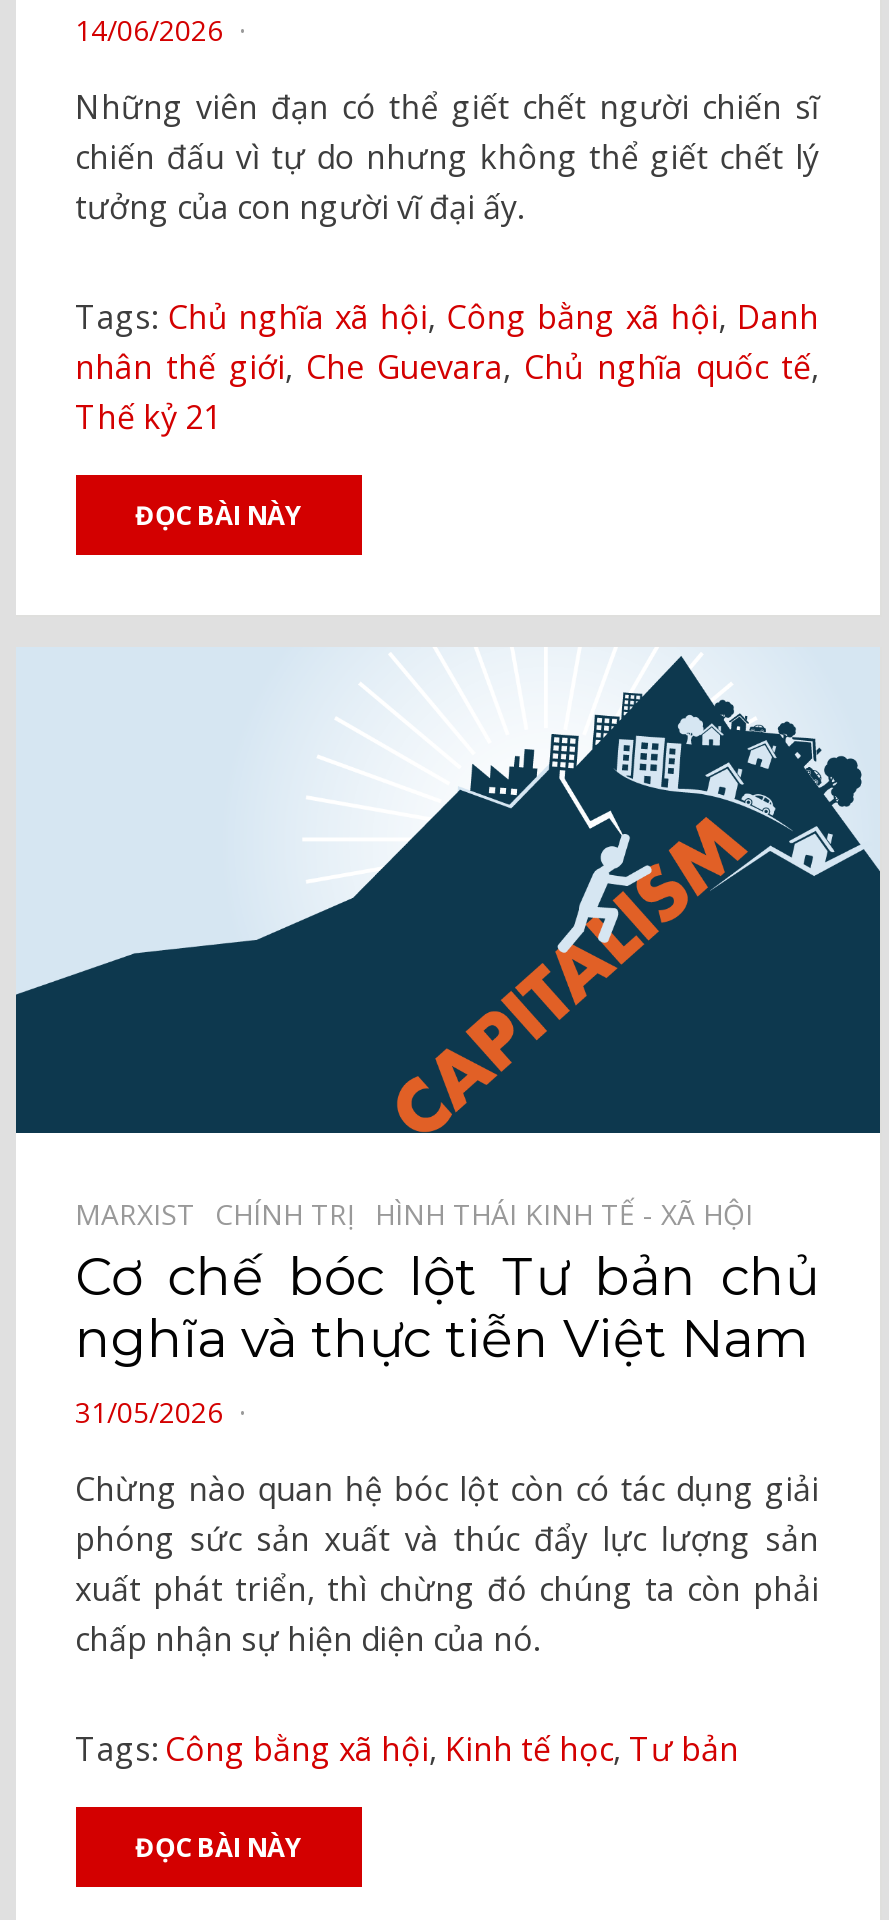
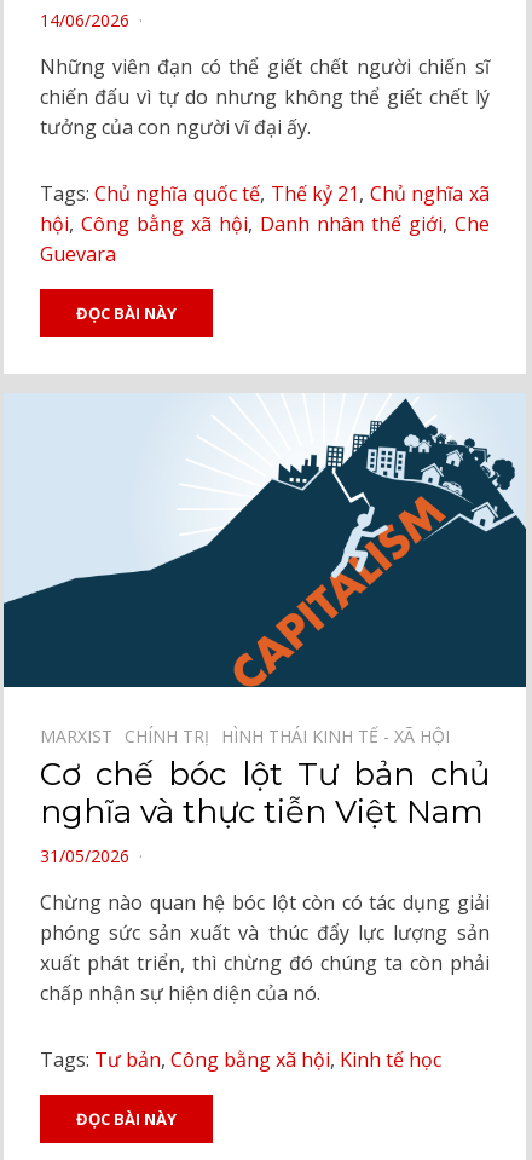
[75,295,819,439] Tags: Chủ nghĩa xã hội, Công bằng xã hội, Danh | nhân thế giới, Che Guevara, Chủ nghĩa quốc tế, | Thế kỷ 21 -> [39,180,489,267] Tags: Chủ nghĩa quốc tế, Thế kỷ 21, Chủ nghĩa xã | hội, Công bằng xã hội, Danh nhân thế giới, Che | Guevara
[75,1727,739,1771] Tags: Công bằng xã hội, Kinh tế học, Tư bản -> [39,1046,441,1073] Tags: Tư bản, Công bằng xã hội, Kinh tế học

